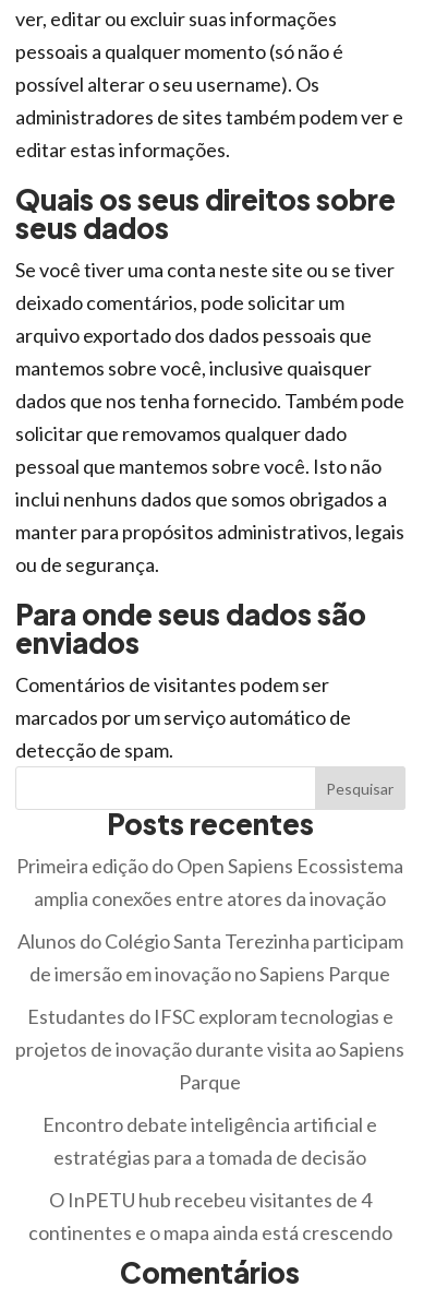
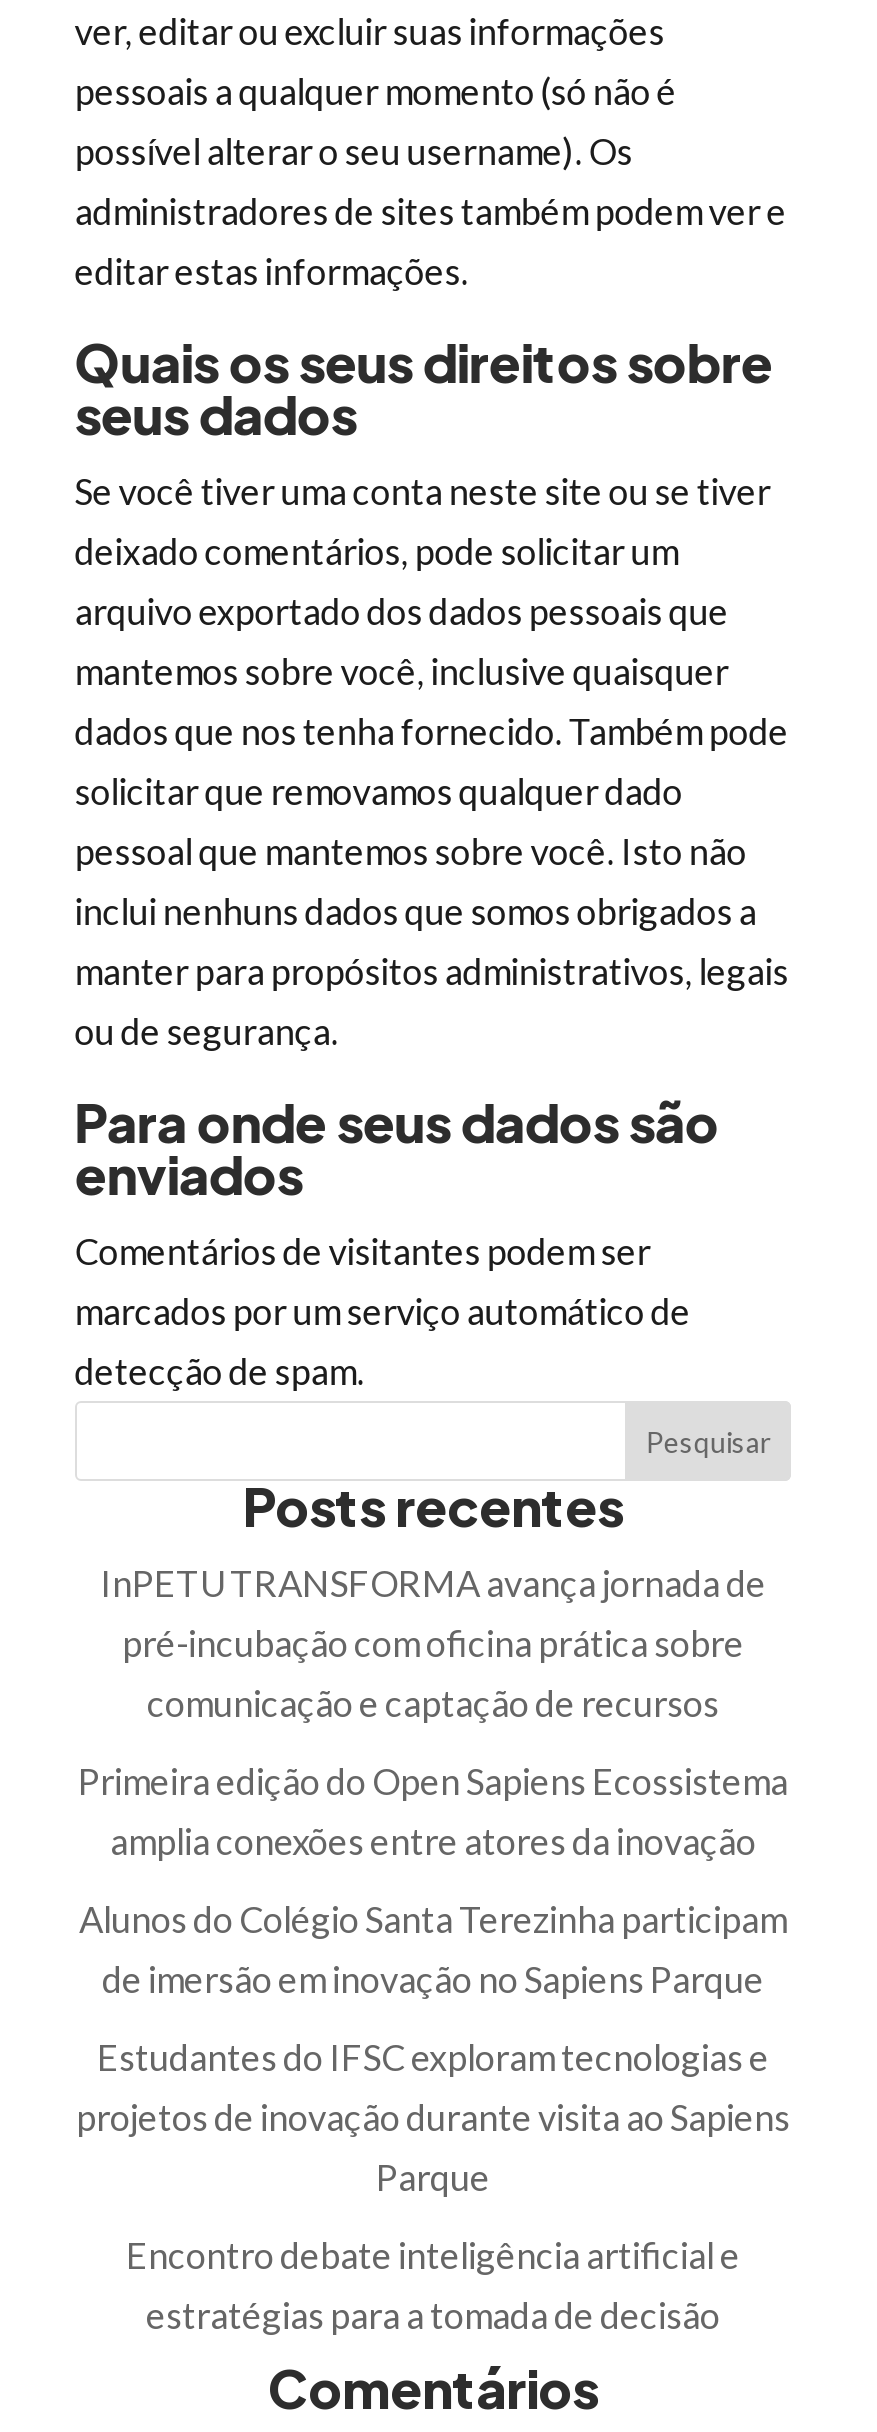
none -> [100,1561,766,1725] InPETU TRANSFORMA avança jornada de | pré-incubação com oficina prática sobre | comunicação e captação de recursos
moved [16,854,405,1169] -> [76,1759,790,2337]: Primeira edição do Open Sapiens Ecossistema | amplia conexões entre atores da inovação | Alunos do Colégio Santa Terezinha participam | ... | Encontro debate inteligência artificial e | estratégias para a tomada de decisão
[28,1188,392,1245] O InPETU hub recebeu visitantes de 4 | continentes e o mapa ainda está crescendo -> none

